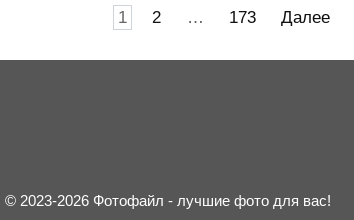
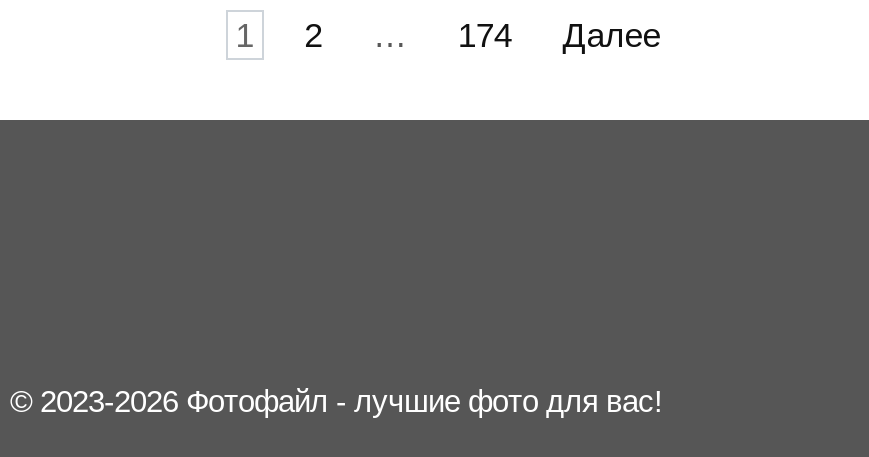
[229,8,256,27] 173 -> [458,16,512,54] 174

